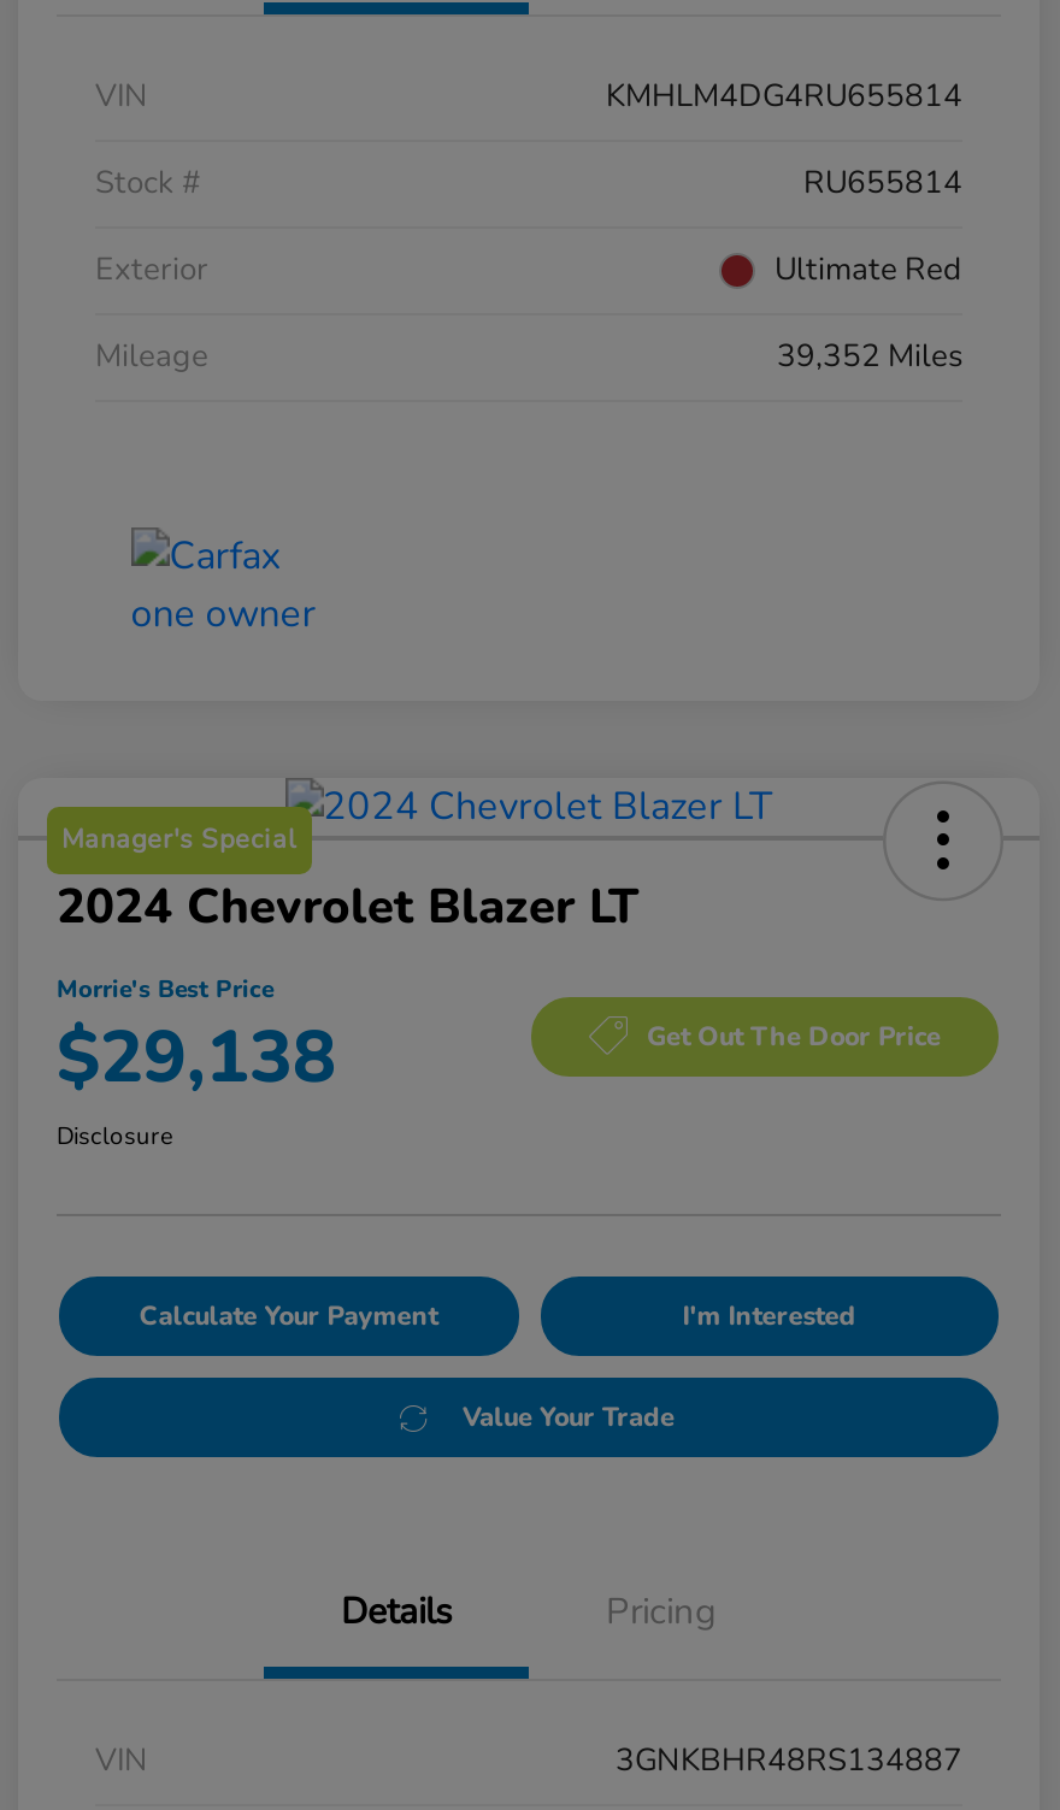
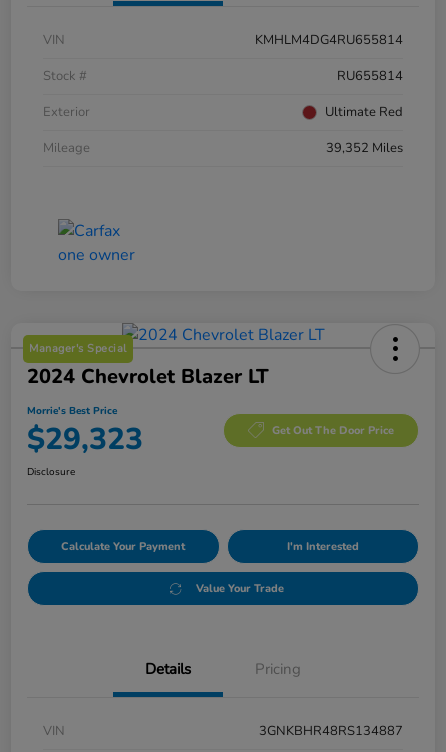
[57,1010,336,1108] $29,138 -> [27,419,143,460] $29,323

